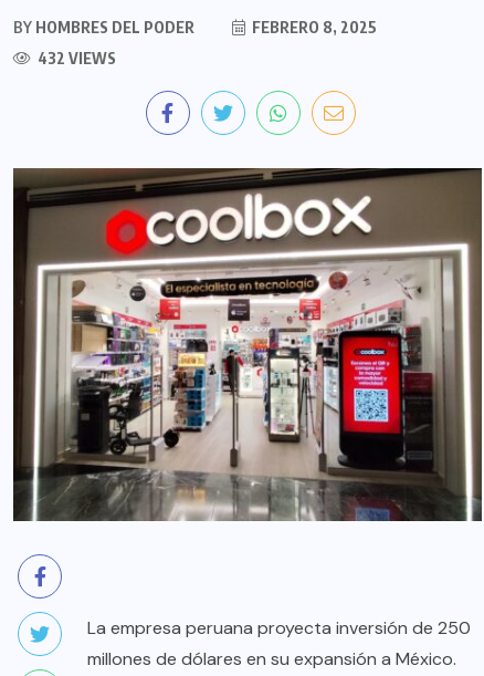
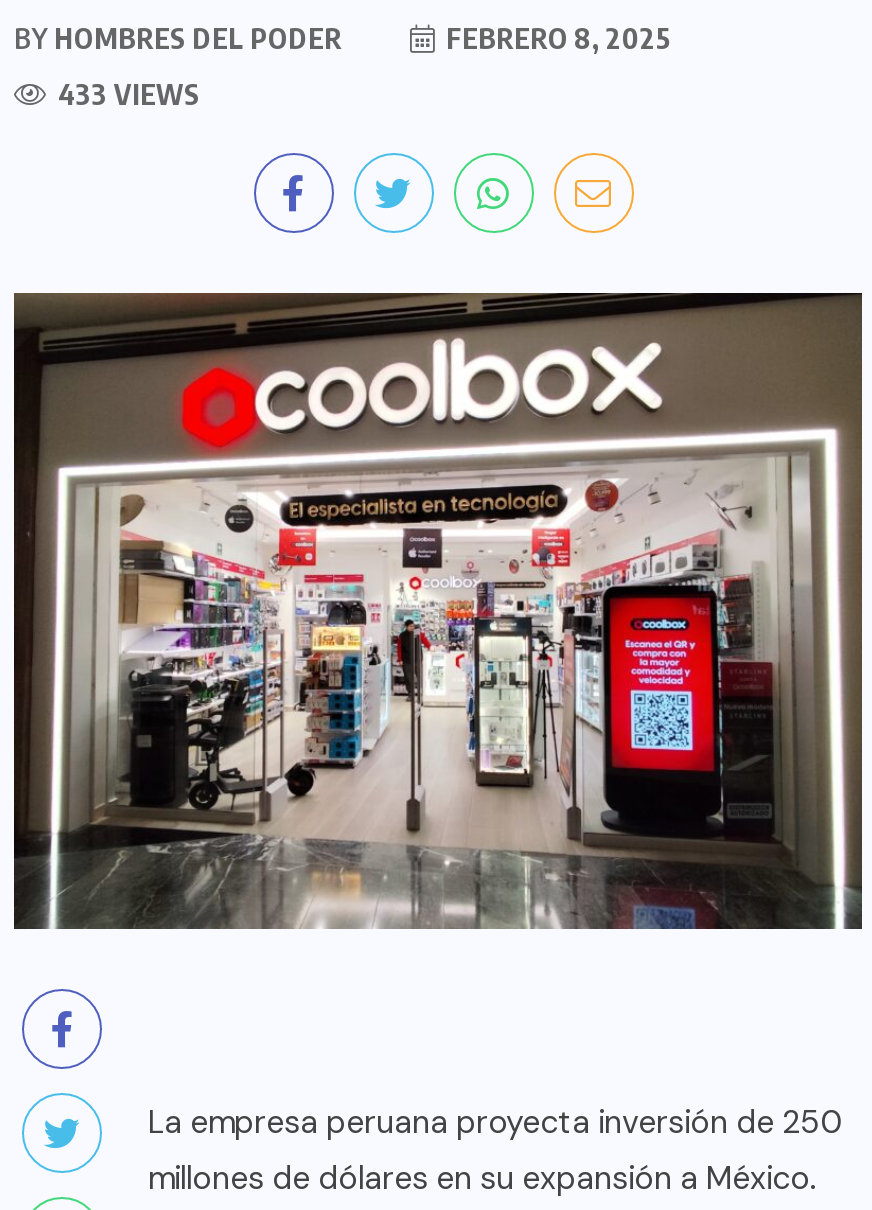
[34,49,116,68] 432 VIEWS -> [52,77,200,111] 433 VIEWS

